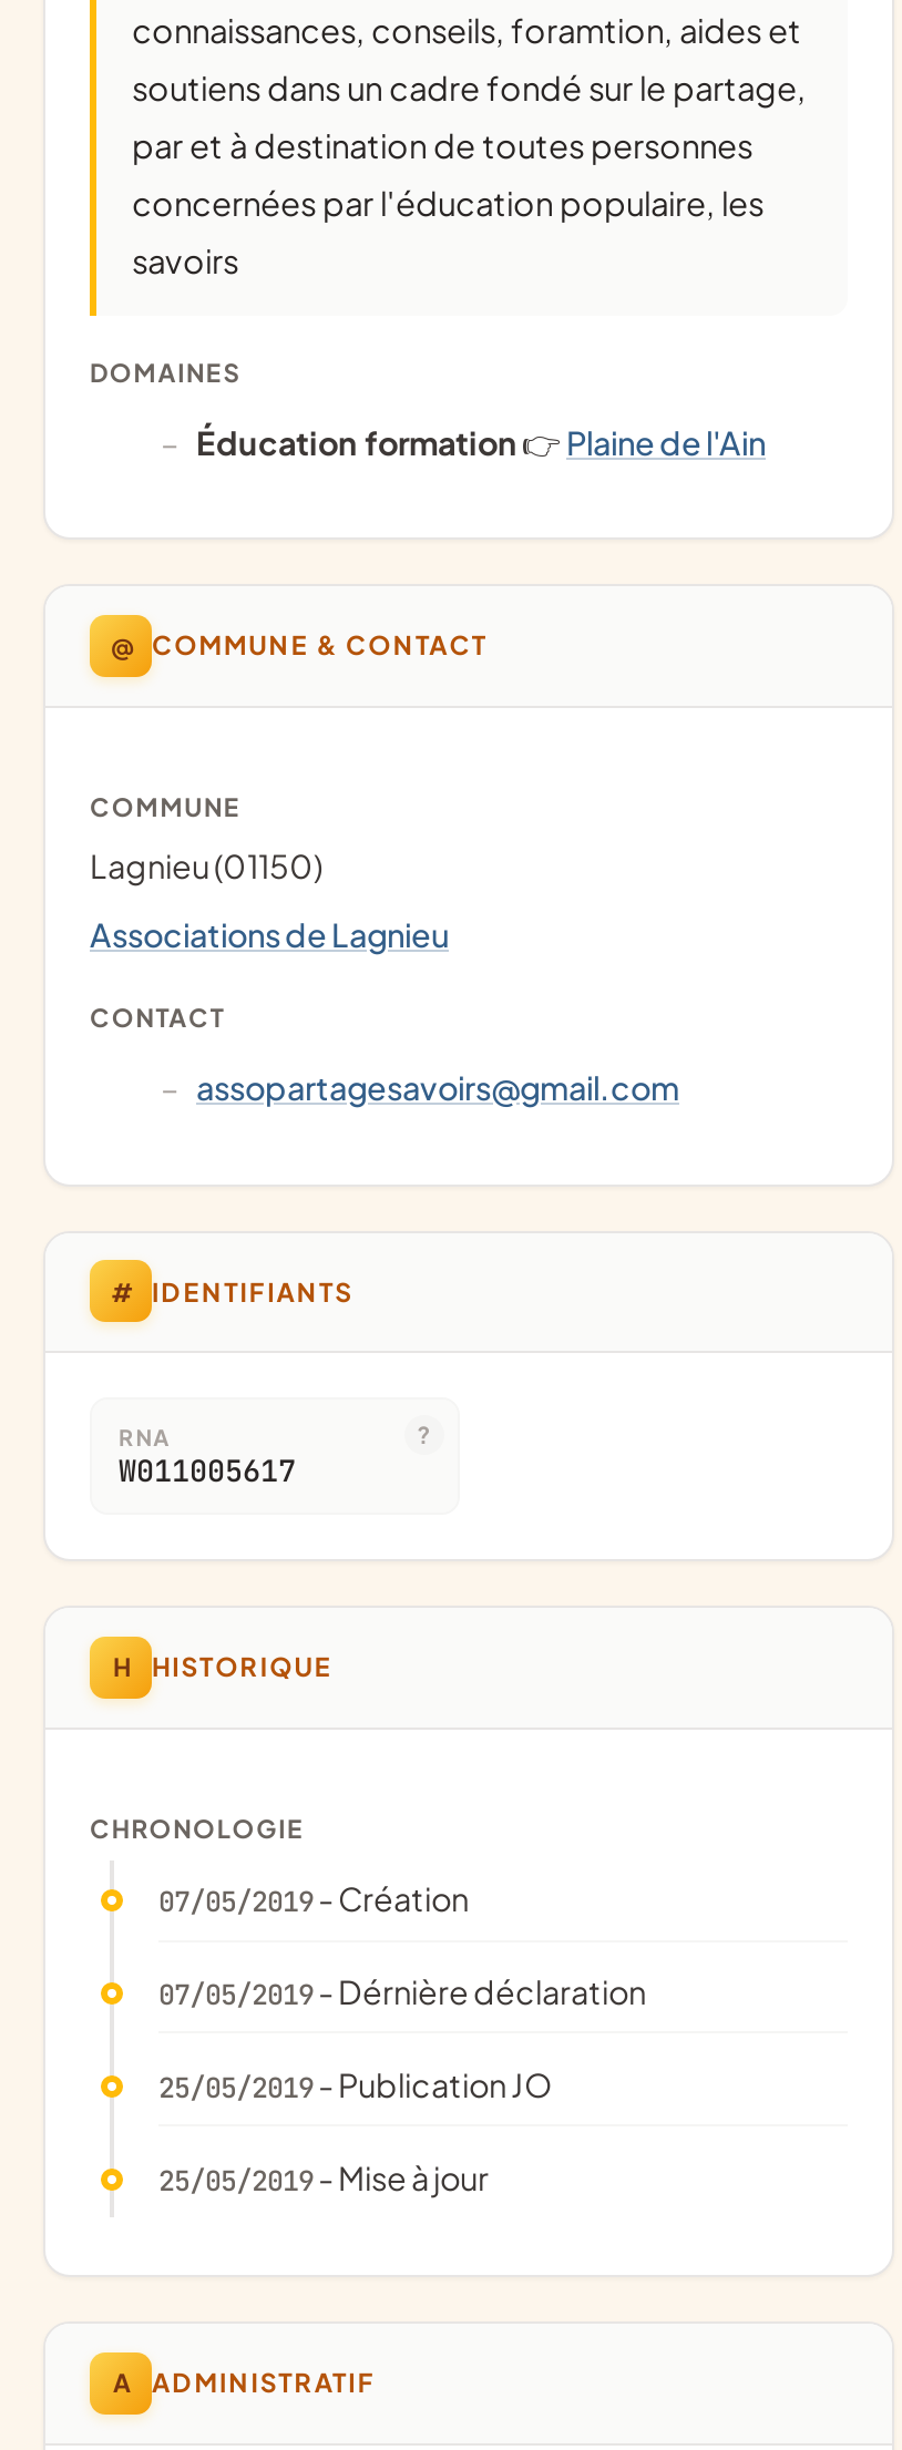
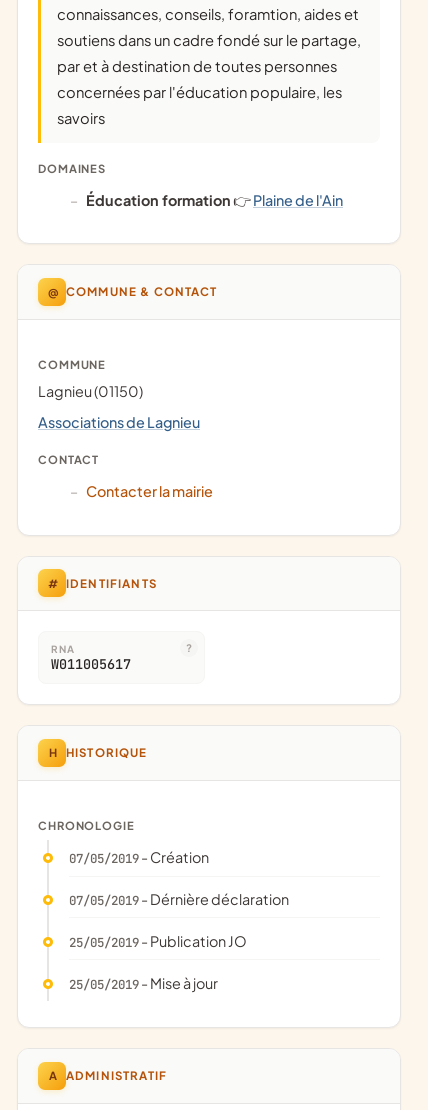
[196,1068,679,1107] assopartagesavoirs@gmail.com -> [86,482,213,500] Contacter la mairie

